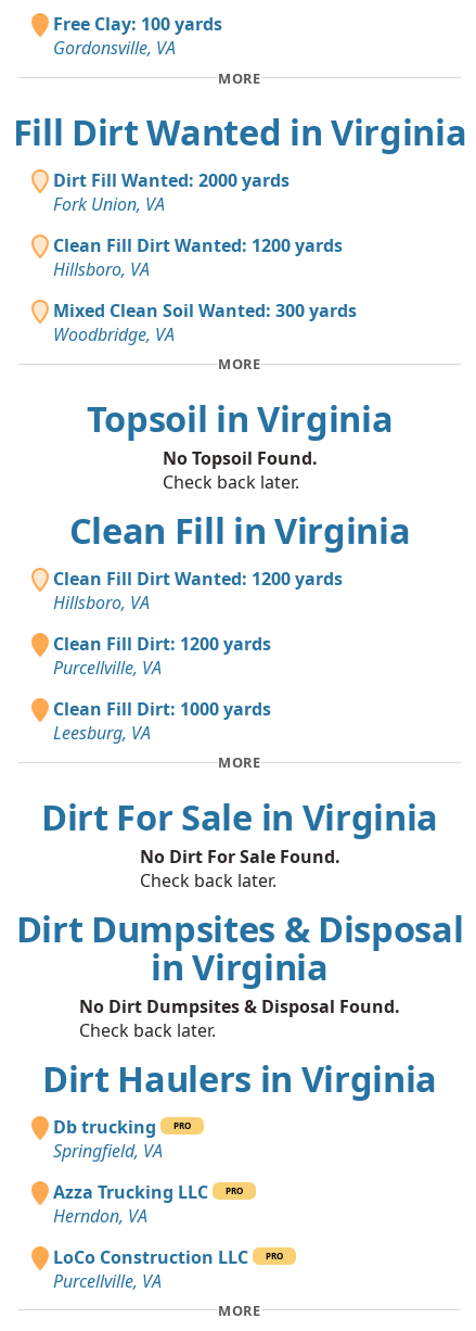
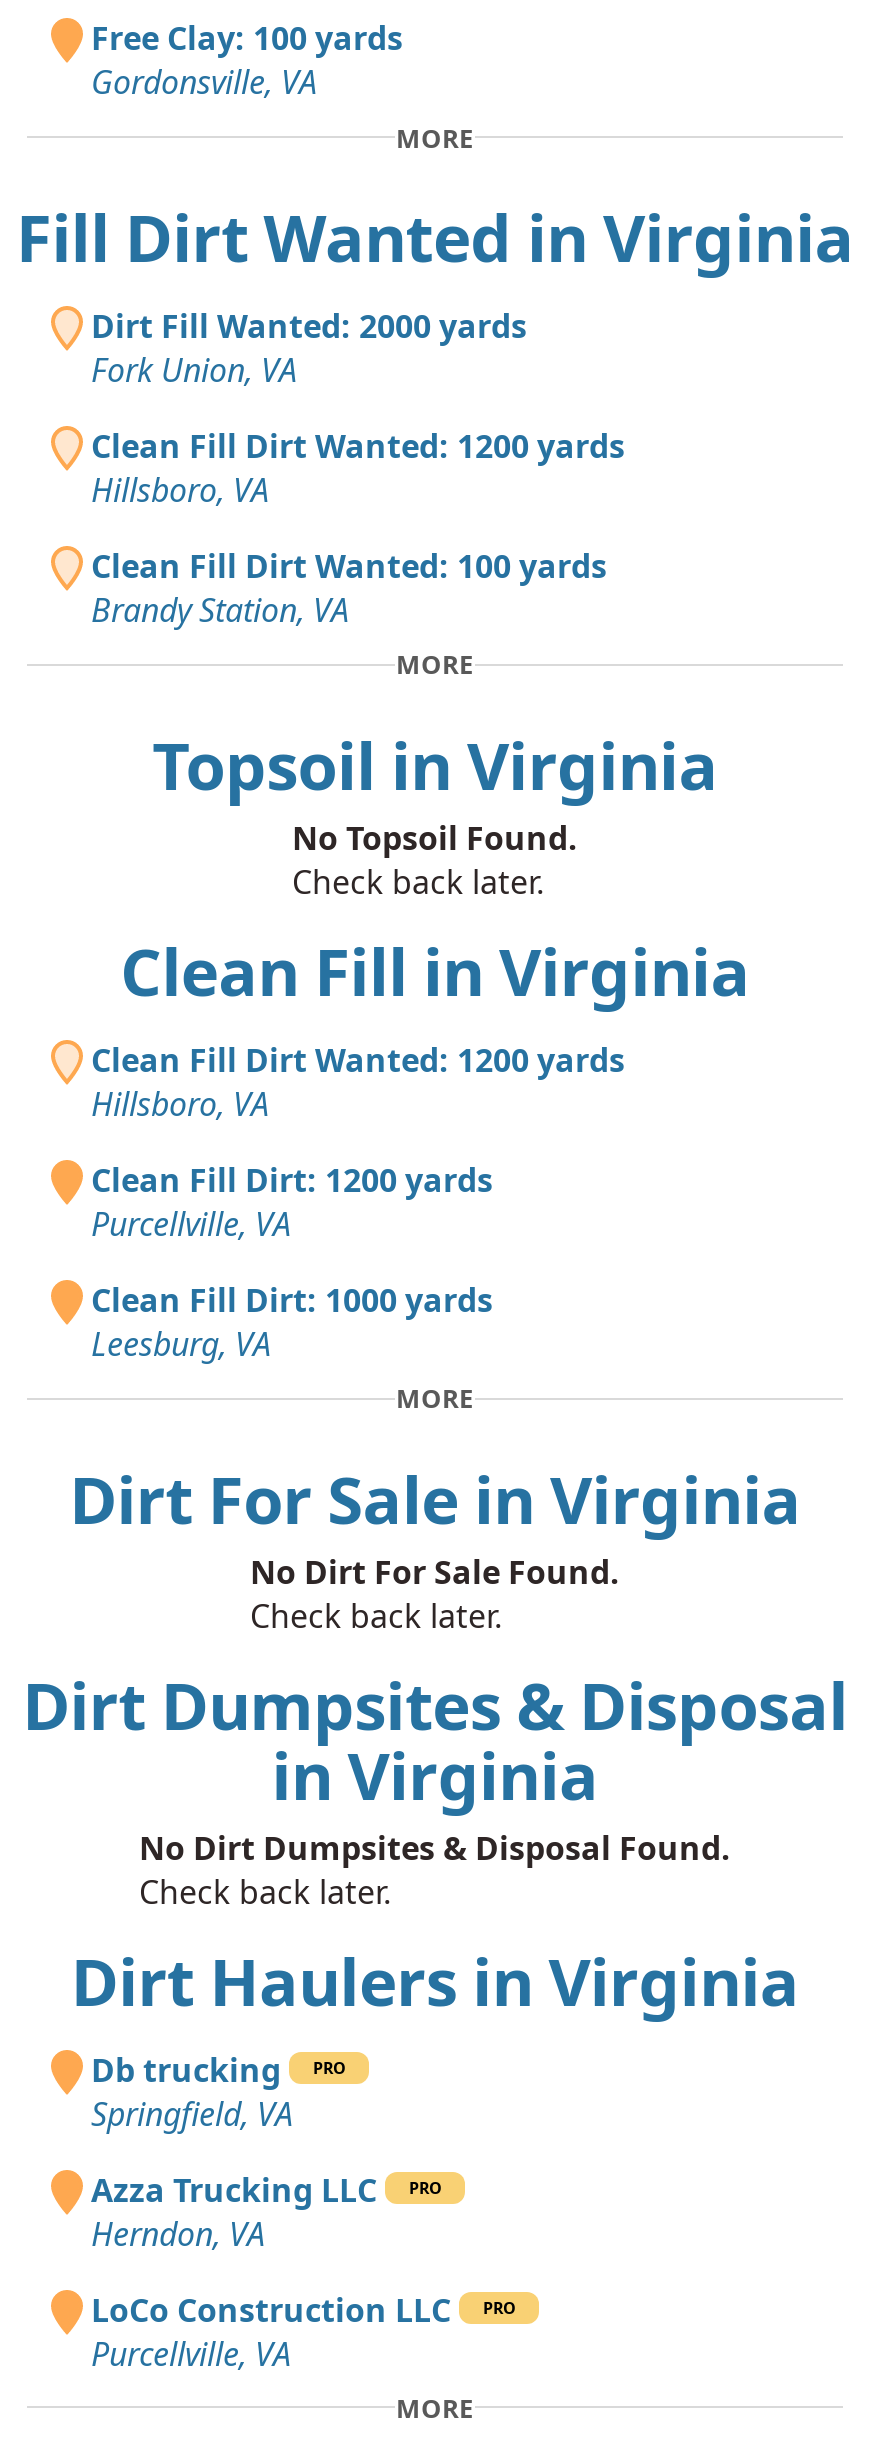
[53,299,357,346] Mixed Clean Soil Wanted: 300 yards | Woodbridge, VA -> [91,544,607,632] Clean Fill Dirt Wanted: 100 yards | Brandy Station, VA

